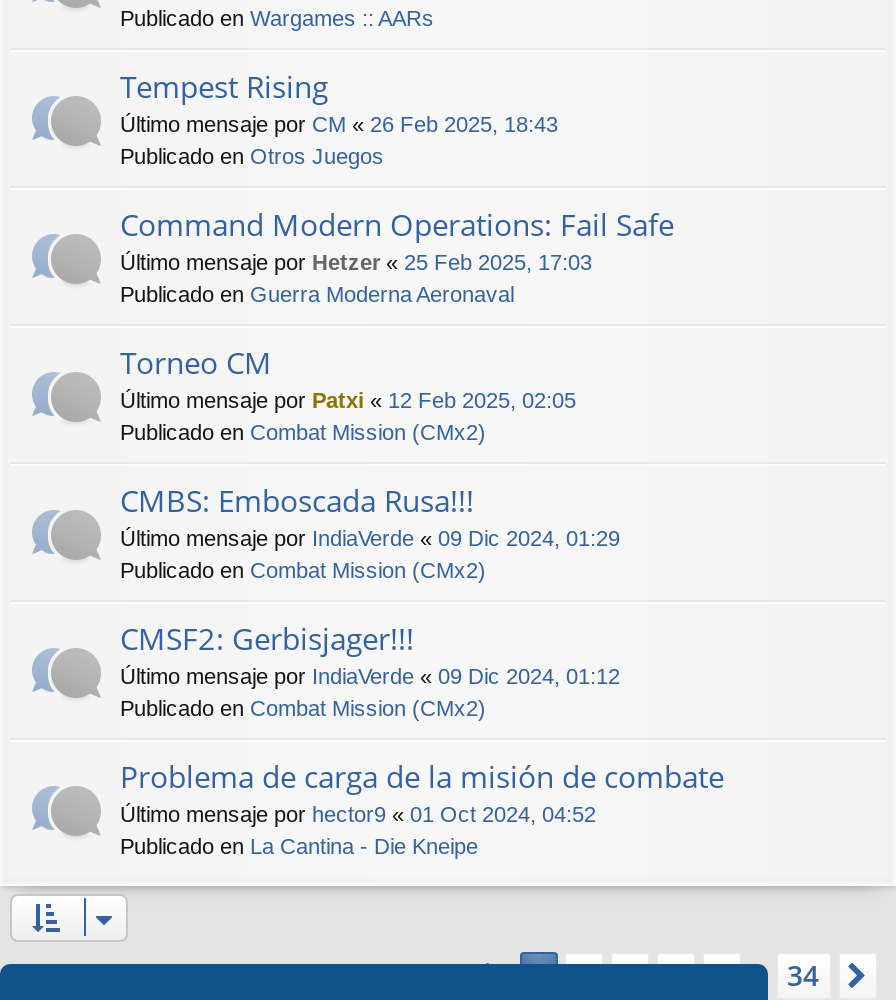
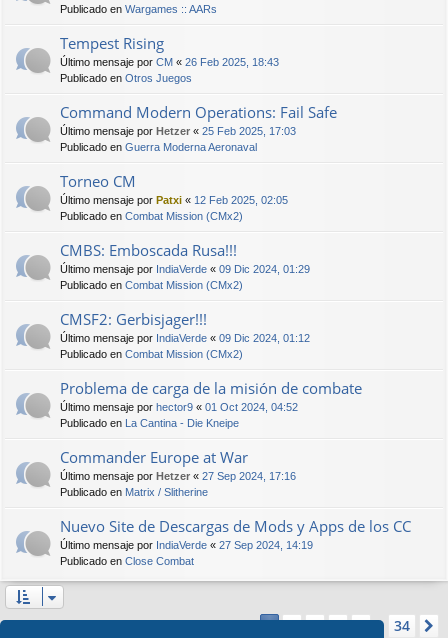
none -> [60,446,411,566] Commander Europe at War | Último mensaje por Hetzer «27 Sep 2024, 17:16 | Publicado en Matrix / Slitherine | Nuevo Site de Descargas de Mods y Apps de los CC | Último mensaje por IndiaVerde «27 Sep 2024, 14:19 | Publicado en Close Combat

